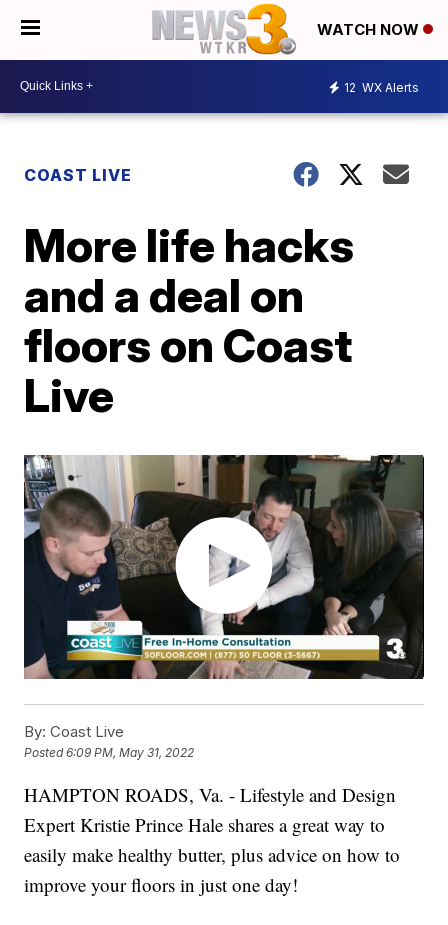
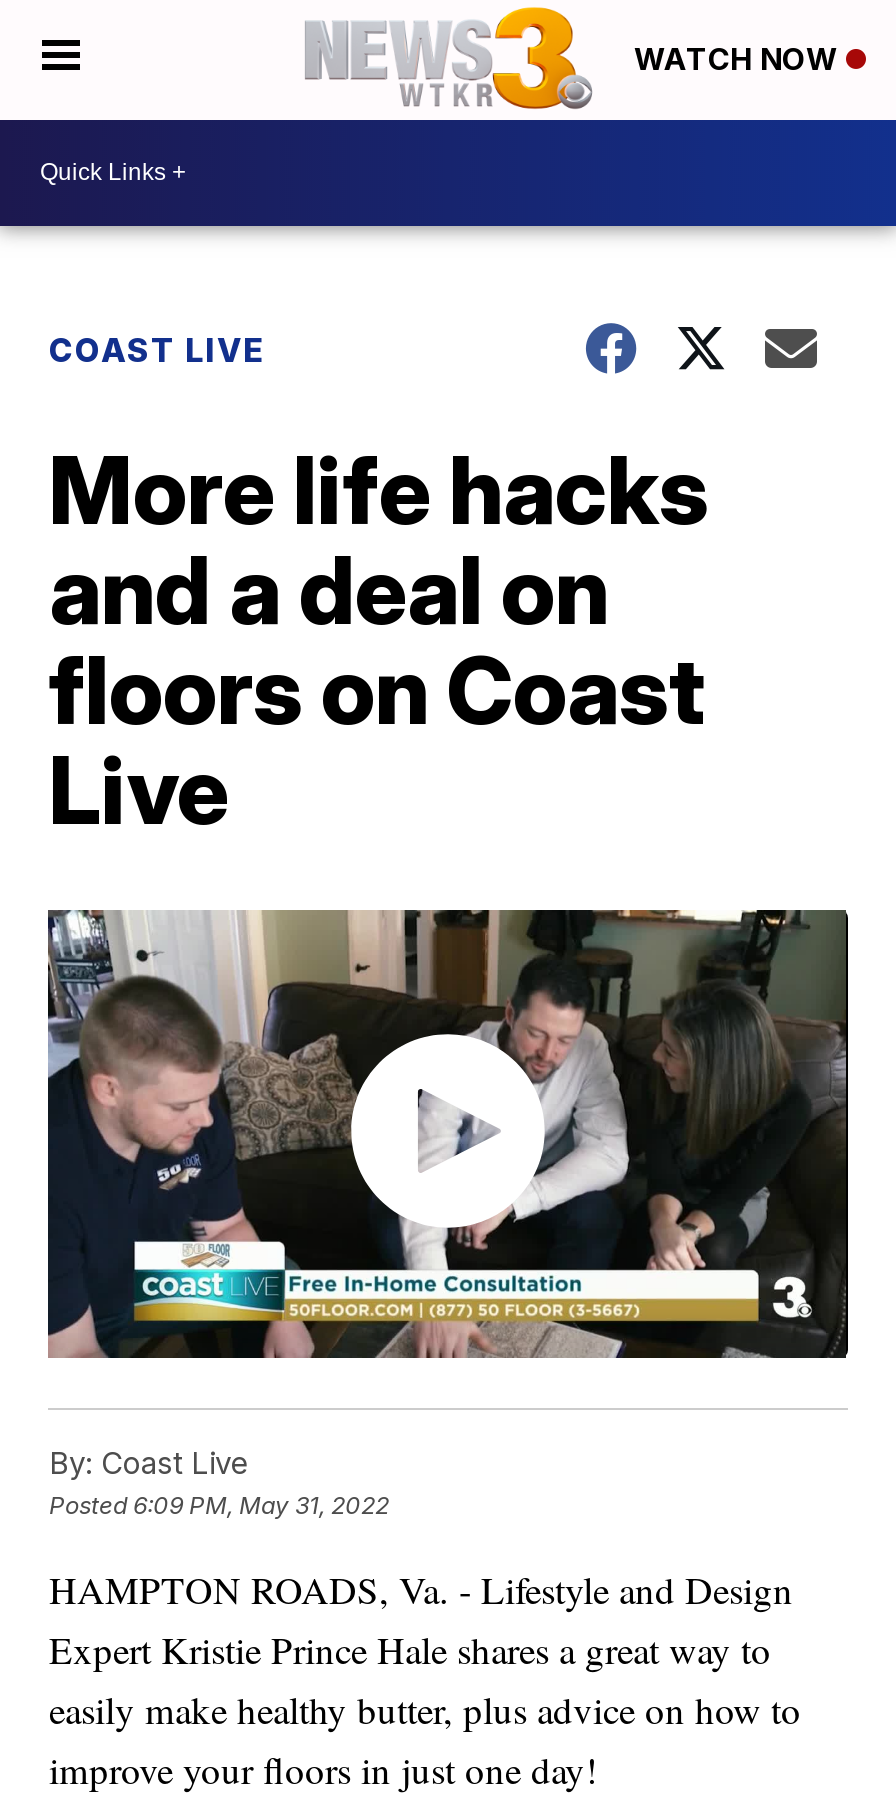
[344,80,419,95] 12 WX Alerts -> none

